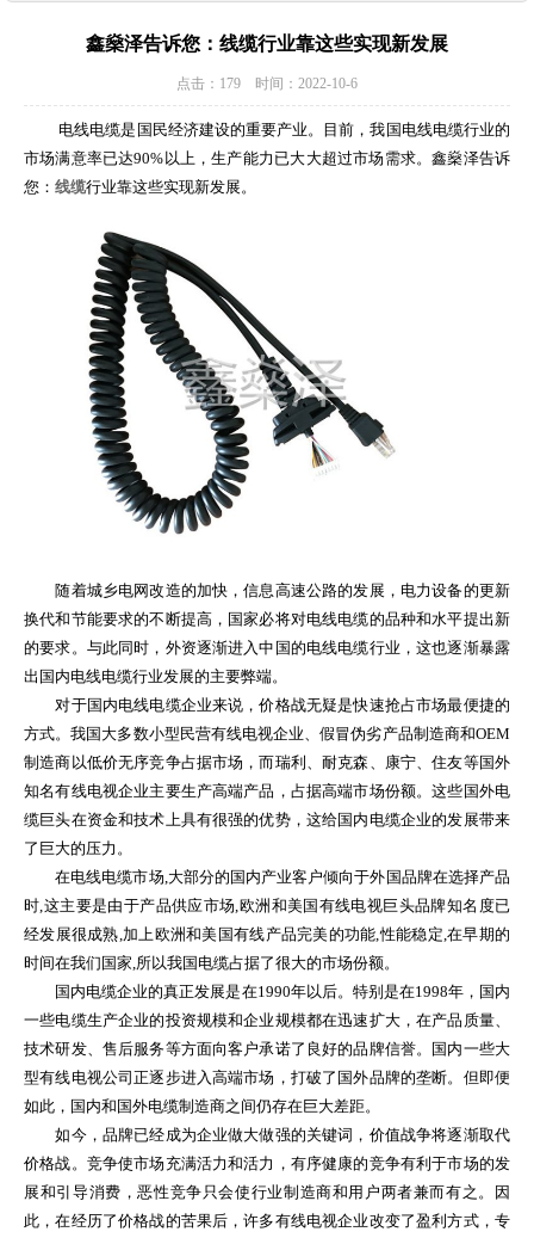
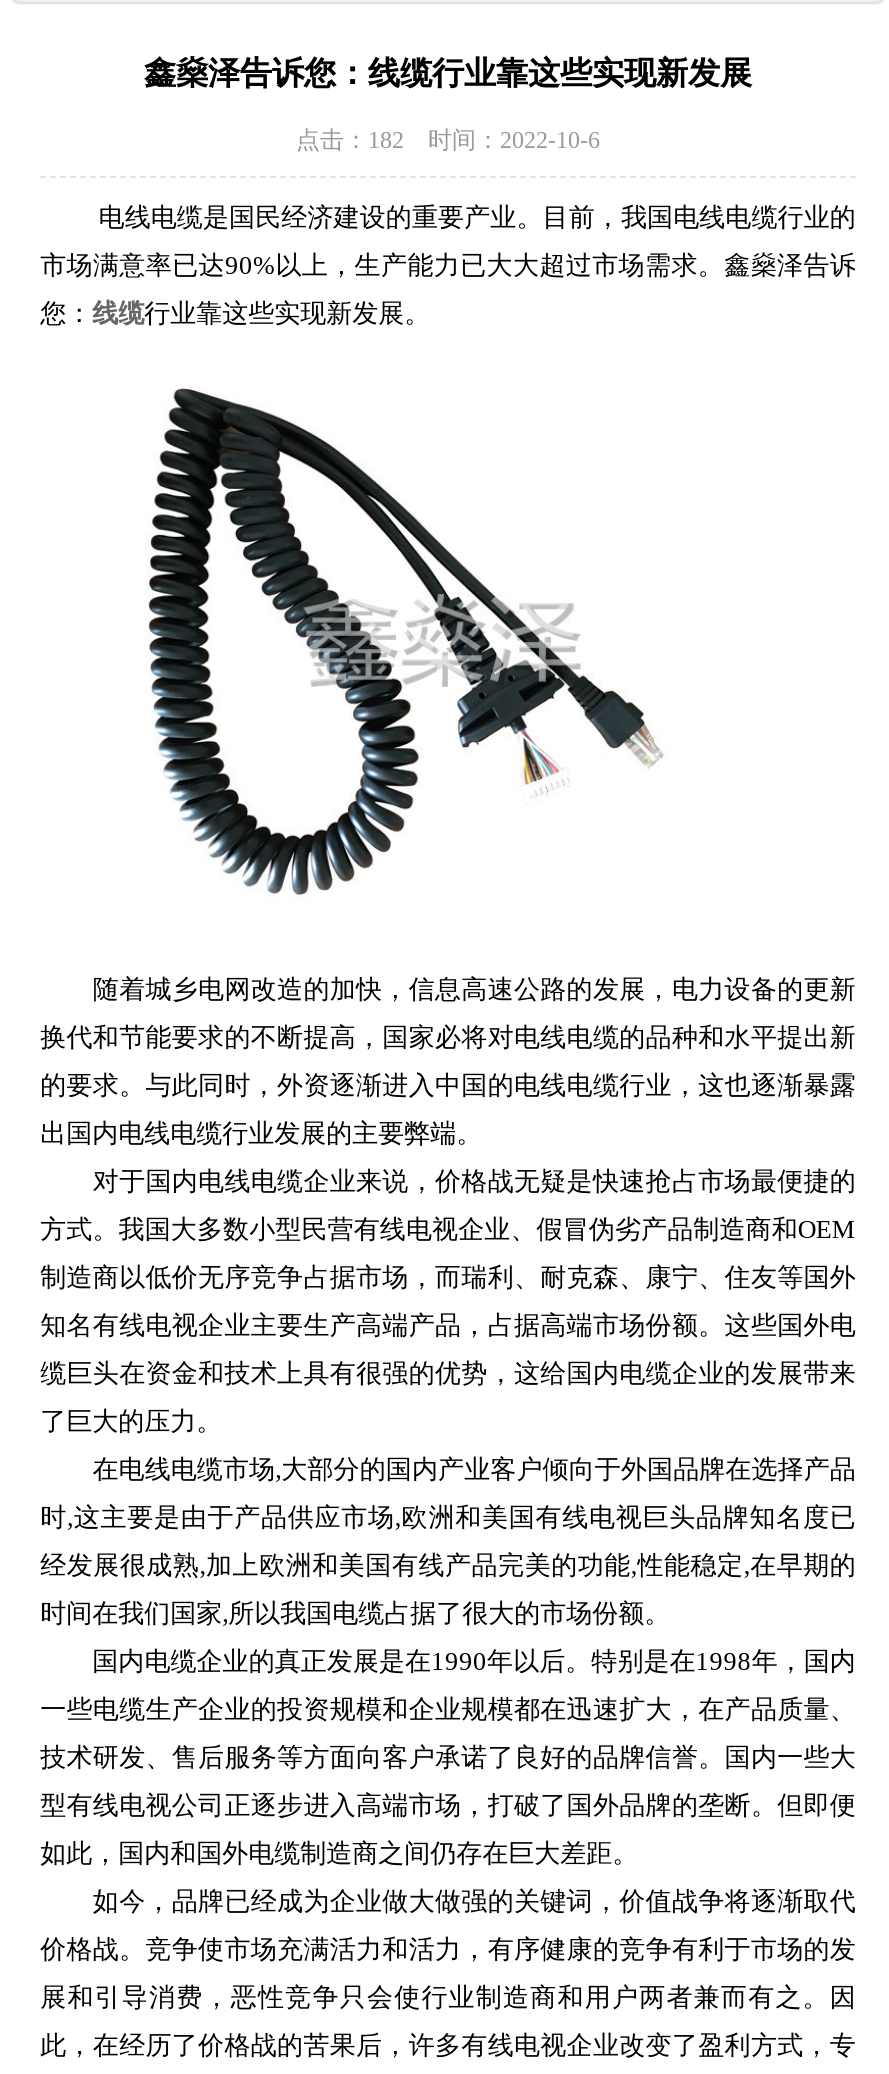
[176,75,358,92] 点击：179 时间：2022-10-6 -> [296,126,600,154] 点击：182 时间：2022-10-6

